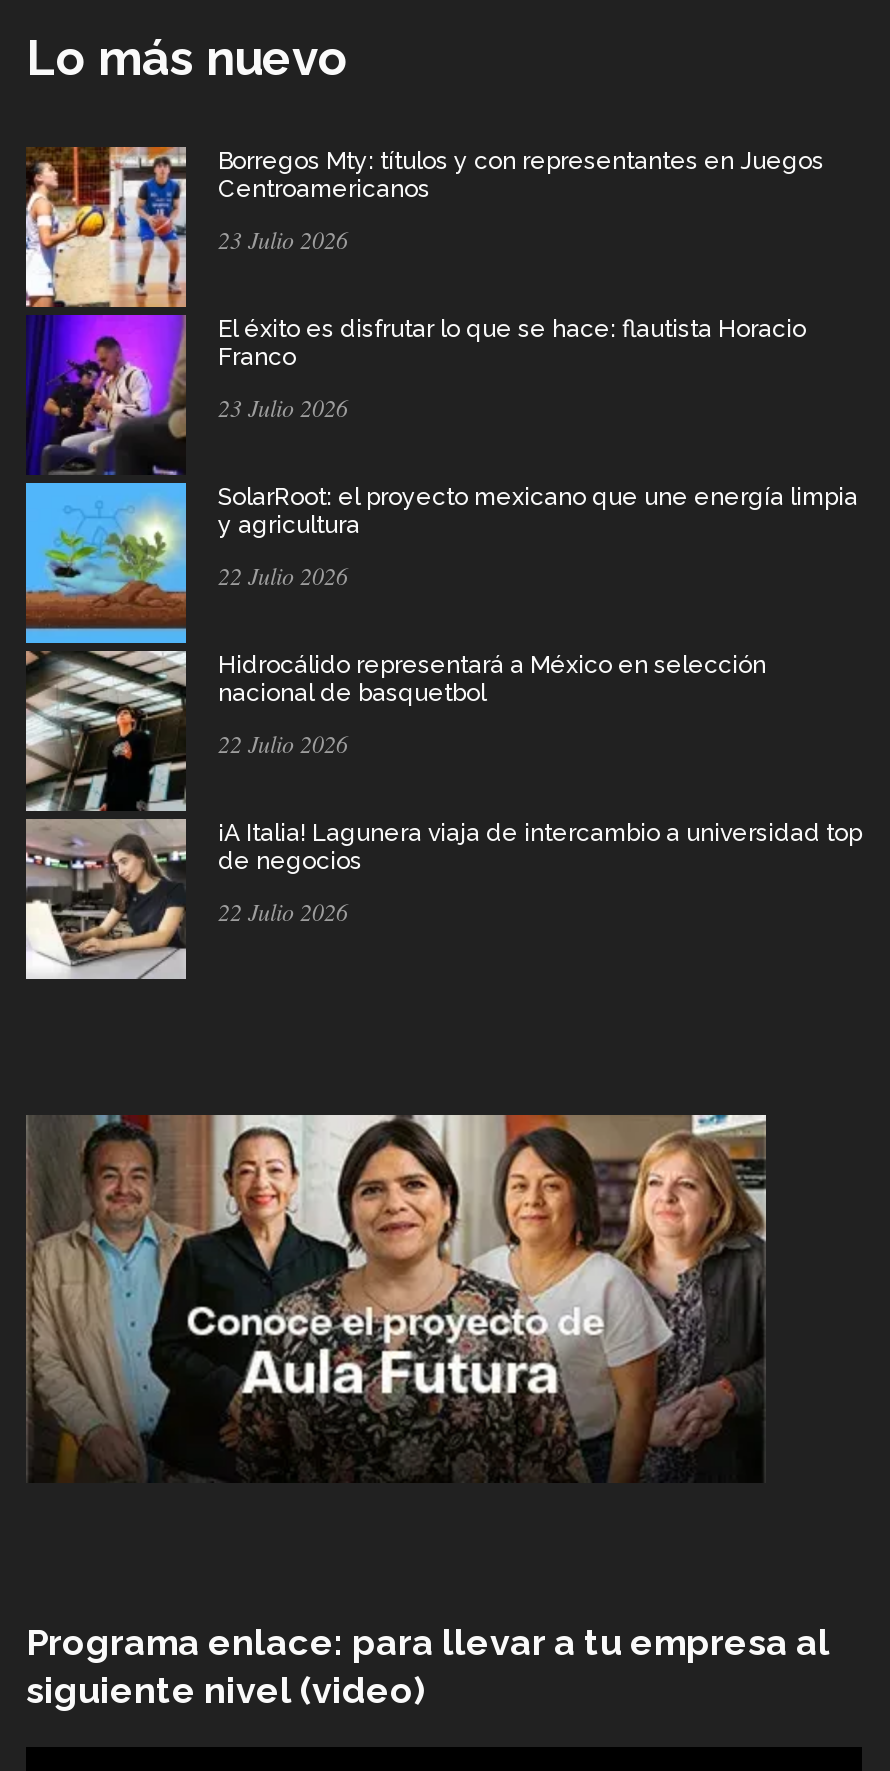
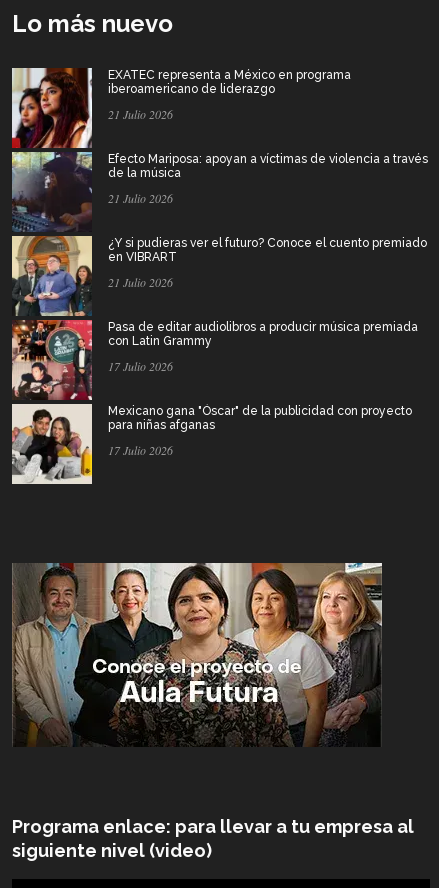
[24,145,824,979] [image] | Borregos Mty: títulos y con representantes en Juegos | Centroamericanos -> [11,67,351,483] [image] | EXATEC representa a México en programa | iberoamericano de liderazgo
[218,222,348,254] 23 Julio 2026 -> [108,106,173,122] 21 Julio 2026
[218,314,806,370] El éxito es disfrutar lo que se hace: flautista Horacio | Franco -> [108,152,428,180] Efecto Mariposa: apoyan a víctimas de violencia a través | de la música
[218,390,348,422] 23 Julio 2026 -> [108,190,173,206] 21 Julio 2026
[218,482,858,538] SolarRoot: el proyecto mexicano que une energía limpia | y agricultura -> [108,236,427,264] ¿Y si pudieras ver el futuro? Conoce el cuento premiado | en VIBRART
[218,558,348,590] 22 Julio 2026 -> [108,274,173,290] 21 Julio 2026
[218,650,766,706] Hidrocálido representará a México en selección | nacional de basquetbol -> [108,320,418,348] Pasa de editar audiolibros a producir música premiada | con Latin Grammy
[218,726,348,758] 22 Julio 2026 -> [108,358,173,374] 17 Julio 2026
[218,818,862,874] ¡A Italia! Lagunera viaja de intercambio a universidad top | de negocios -> [108,404,412,432] Mexicano gana "Óscar" de la publicidad con proyecto | para niñas afganas
[218,894,348,926] 22 Julio 2026 -> [108,442,173,458] 17 Julio 2026

